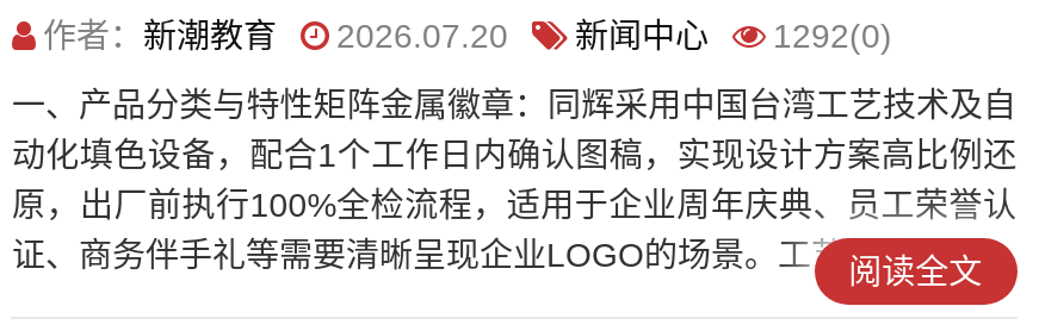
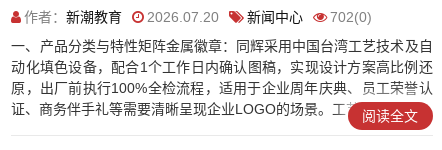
[43,16,892,55] 作者：新潮教育 2026.07.20 新闻中心 1292(0) -> [24,9,372,25] 作者：新潮教育 2026.07.20 新闻中心 702(0)

